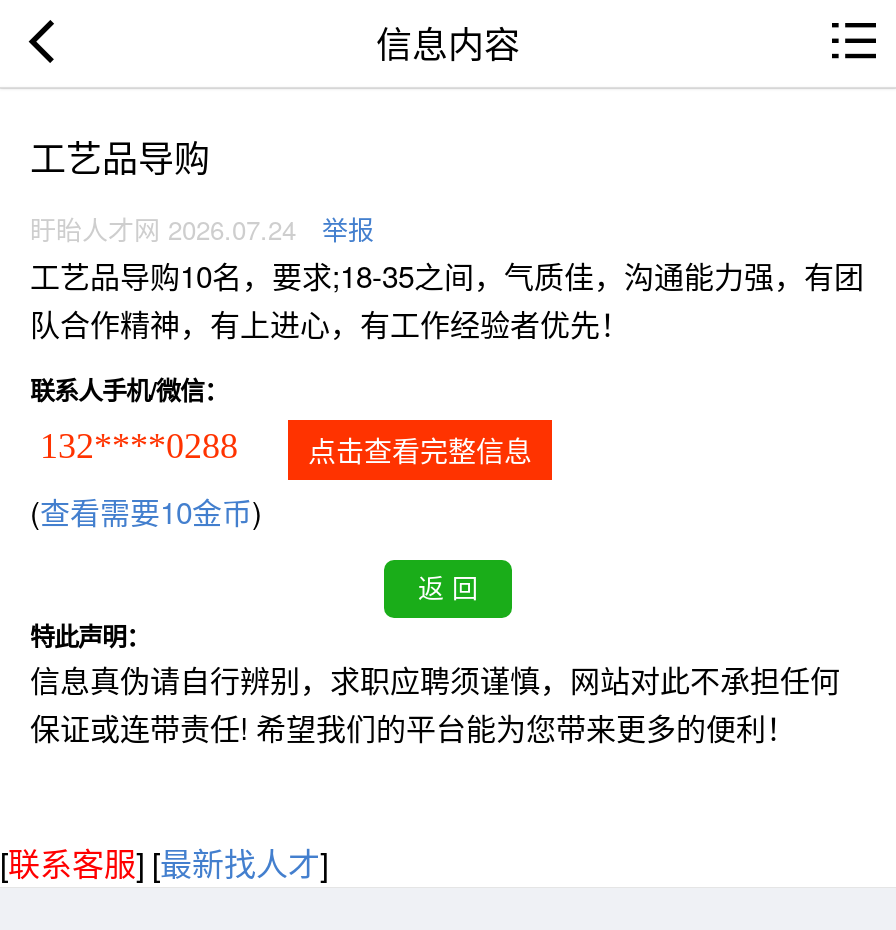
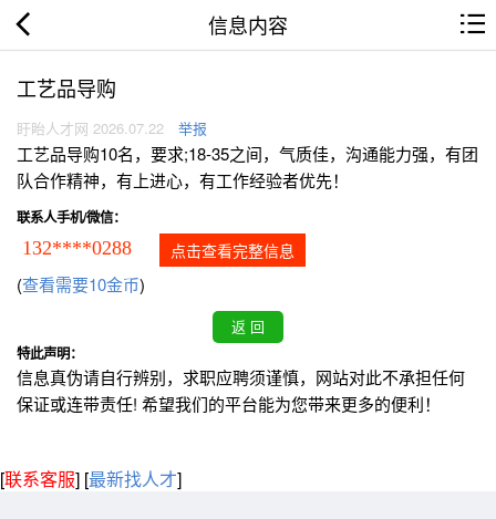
[30,210,374,248] 盱眙人才网 2026.07.24 举报 -> [17,118,207,139] 盱眙人才网 2026.07.22 举报

